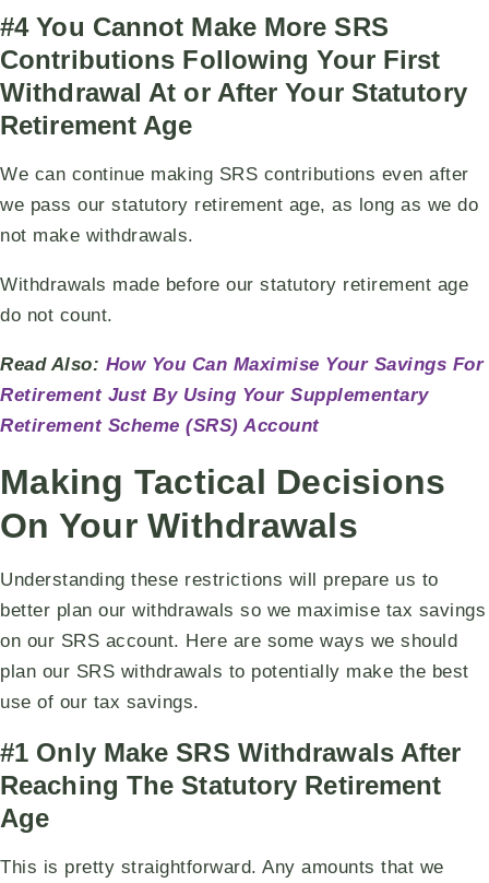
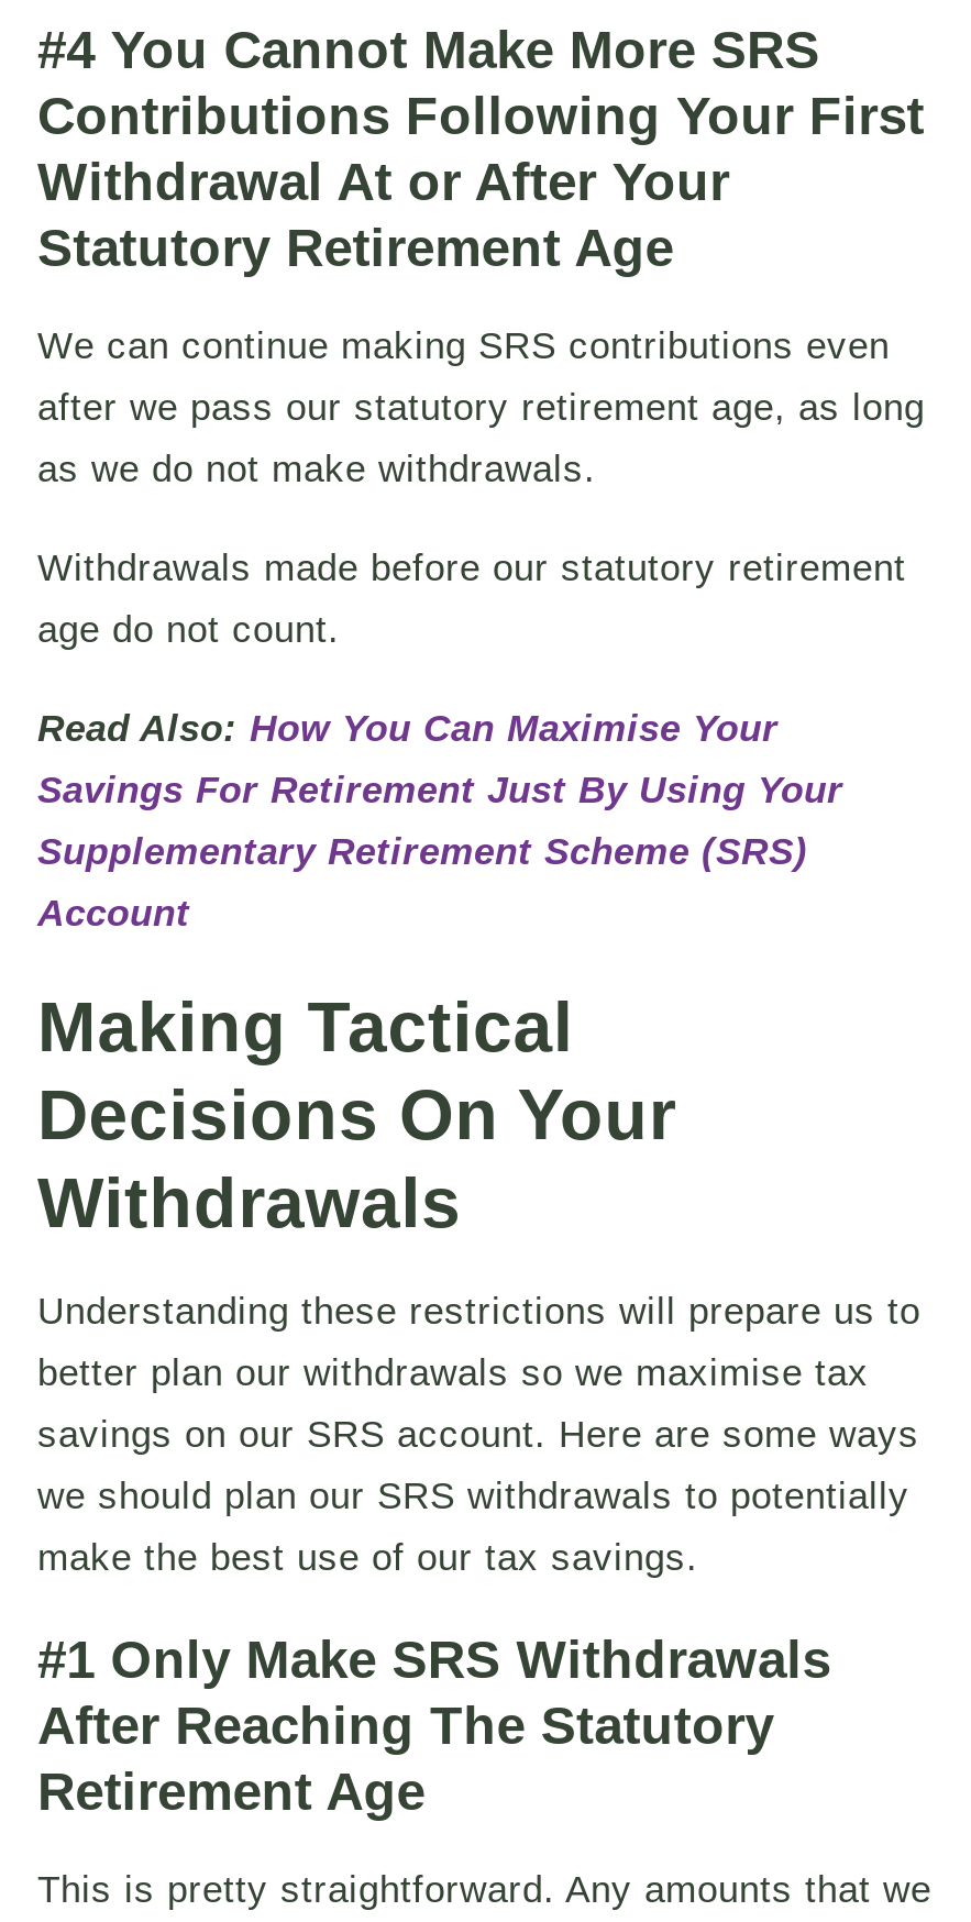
[0,78,467,107] Withdrawal At or After Your Statutory -> [37,152,925,1755] Withdrawal At or After Your | Statutory Retirement Age | We can continue making SRS contributions even | after we pass our statutory retirement age, as long | as we do not make withdrawals. | Withdrawals made before our statutory retirement | age do not count. | Read Also: How You Can Maximise Your | Savings For Retirement Just By Using Your | Supplementary Retirement Scheme (SRS) | Account | Making Tactical | Decisions On Your | Withdrawals | better plan our withdrawals so we maximise tax | savings on our SRS account. Here are some ways | we should plan our SRS withdrawals to potentially | make the best use of our tax savings. | #1 Only Make SRS Withdrawals | After Reaching The Statutory
moved [0,110,208,140] -> [37,1761,425,1821]: Retirement Age
[0,164,486,833] We can continue making SRS contributions even after | we pass our statutory retirement age, as long as we do | not make withdrawals. | Withdrawals made before our statutory retirement age | do not count. | Read Also: How You Can Maximise Your Savings For | Retirement Just By Using Your Supplementary | Retirement Scheme (SRS) Account | Making Tactical Decisions | On Your Withdrawals | better plan our withdrawals so we maximise tax savings | on our SRS account. Here are some ways we should | plan our SRS withdrawals to potentially make the best | use of our tax savings. | #1 Only Make SRS Withdrawals After | Reaching The Statutory Retirement | Age -> none
moved [0,569,438,590] -> [37,1291,920,1333]: Understanding these restrictions will prepare us to

